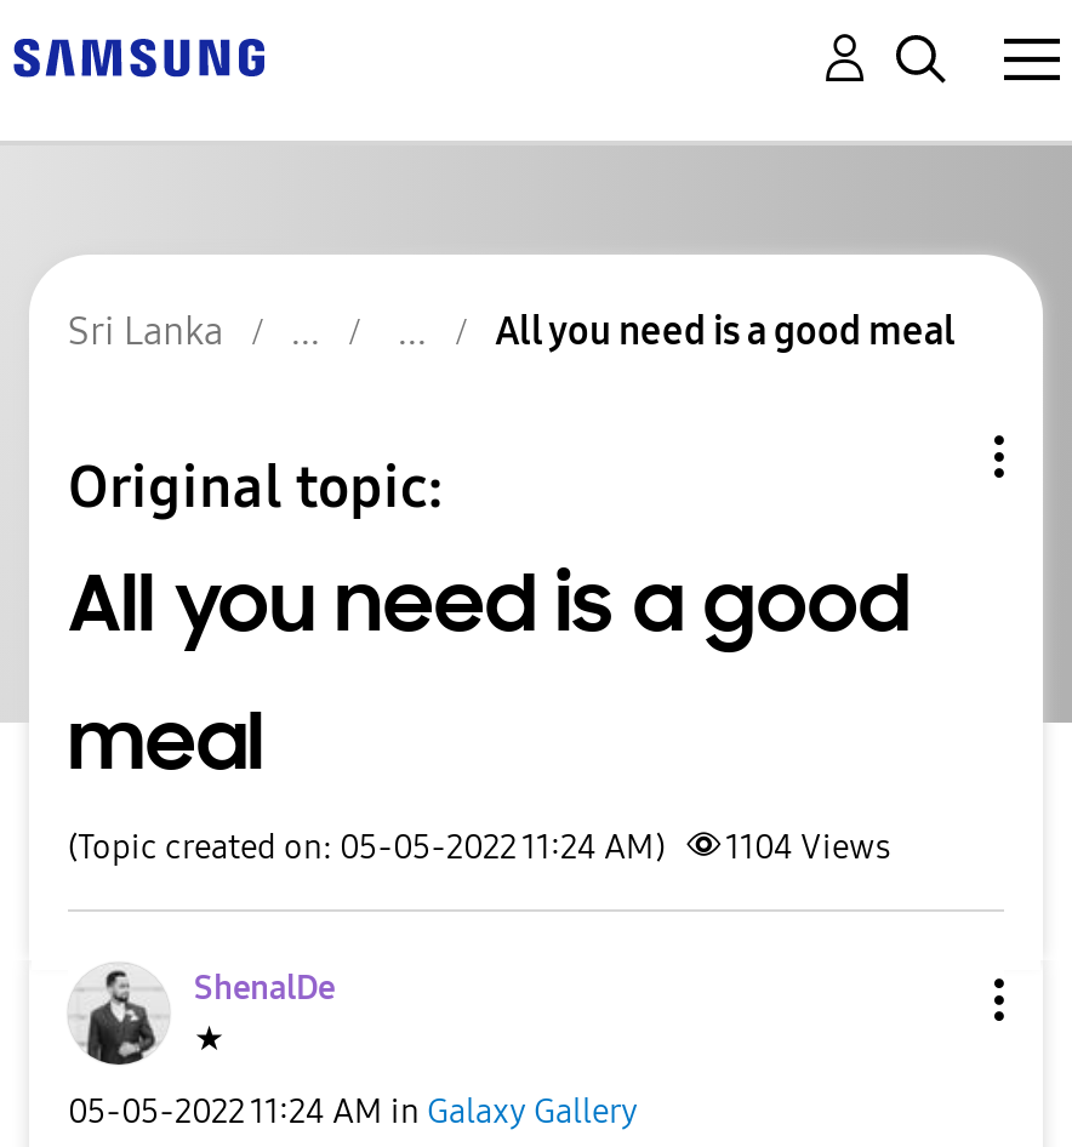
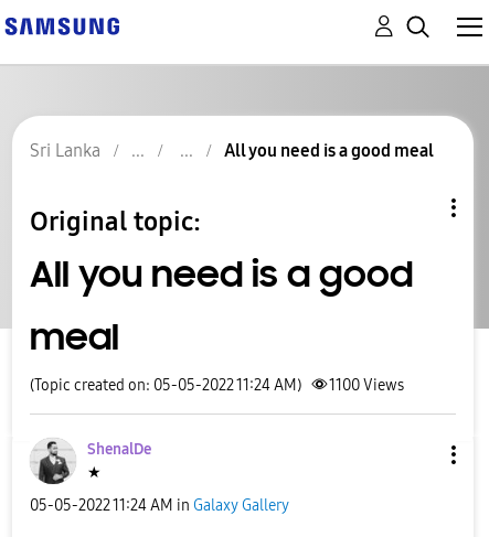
[68,827,890,868] (Topic created on: 05-05-2022 11:24 AM) 1104 Views -> [30,376,404,395] (Topic created on: 05-05-2022 11:24 AM) 1100 Views

